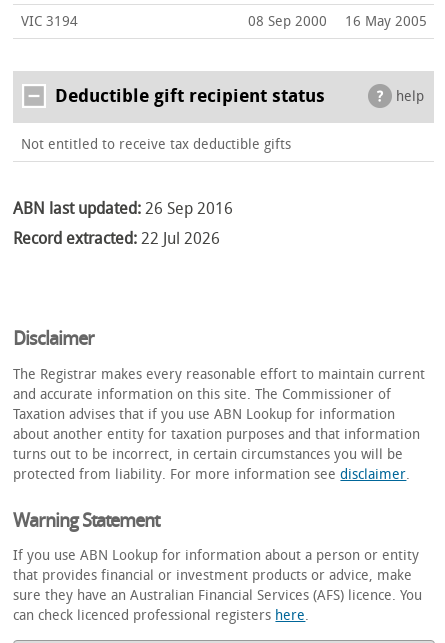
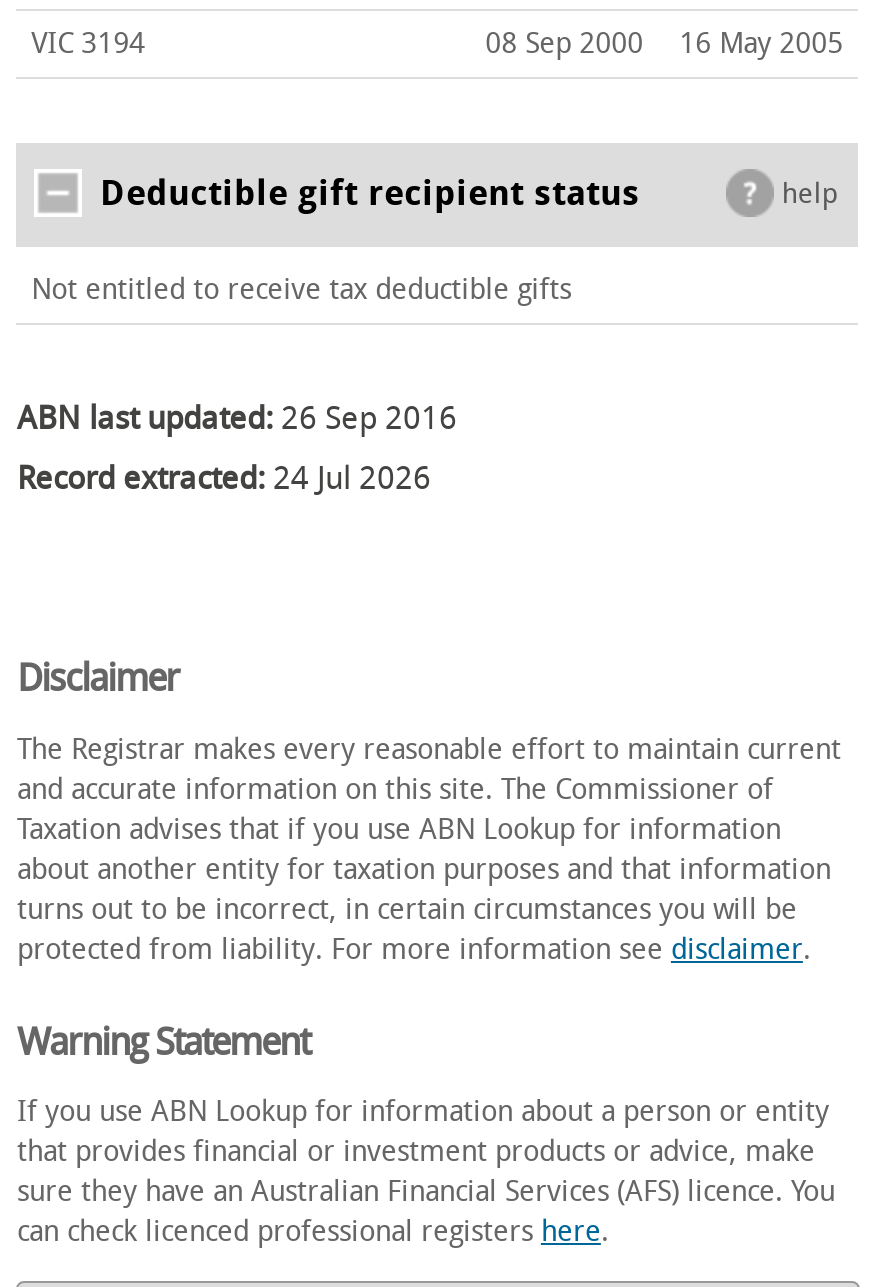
[13,229,220,248] Record extracted: 22 Jul 2026 -> [17,458,431,496] Record extracted: 24 Jul 2026

